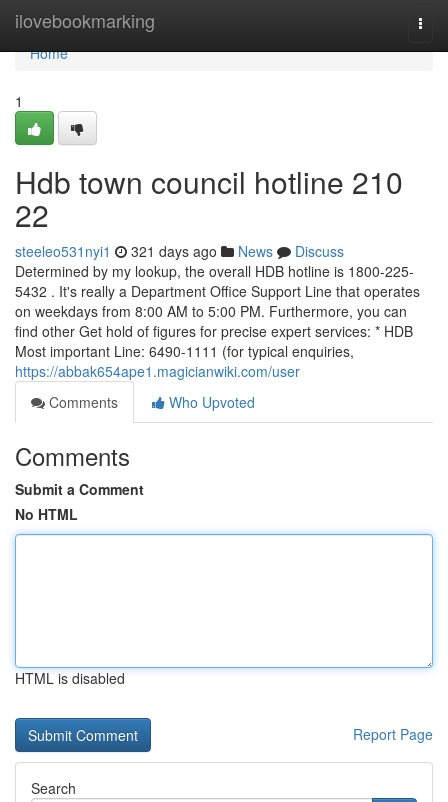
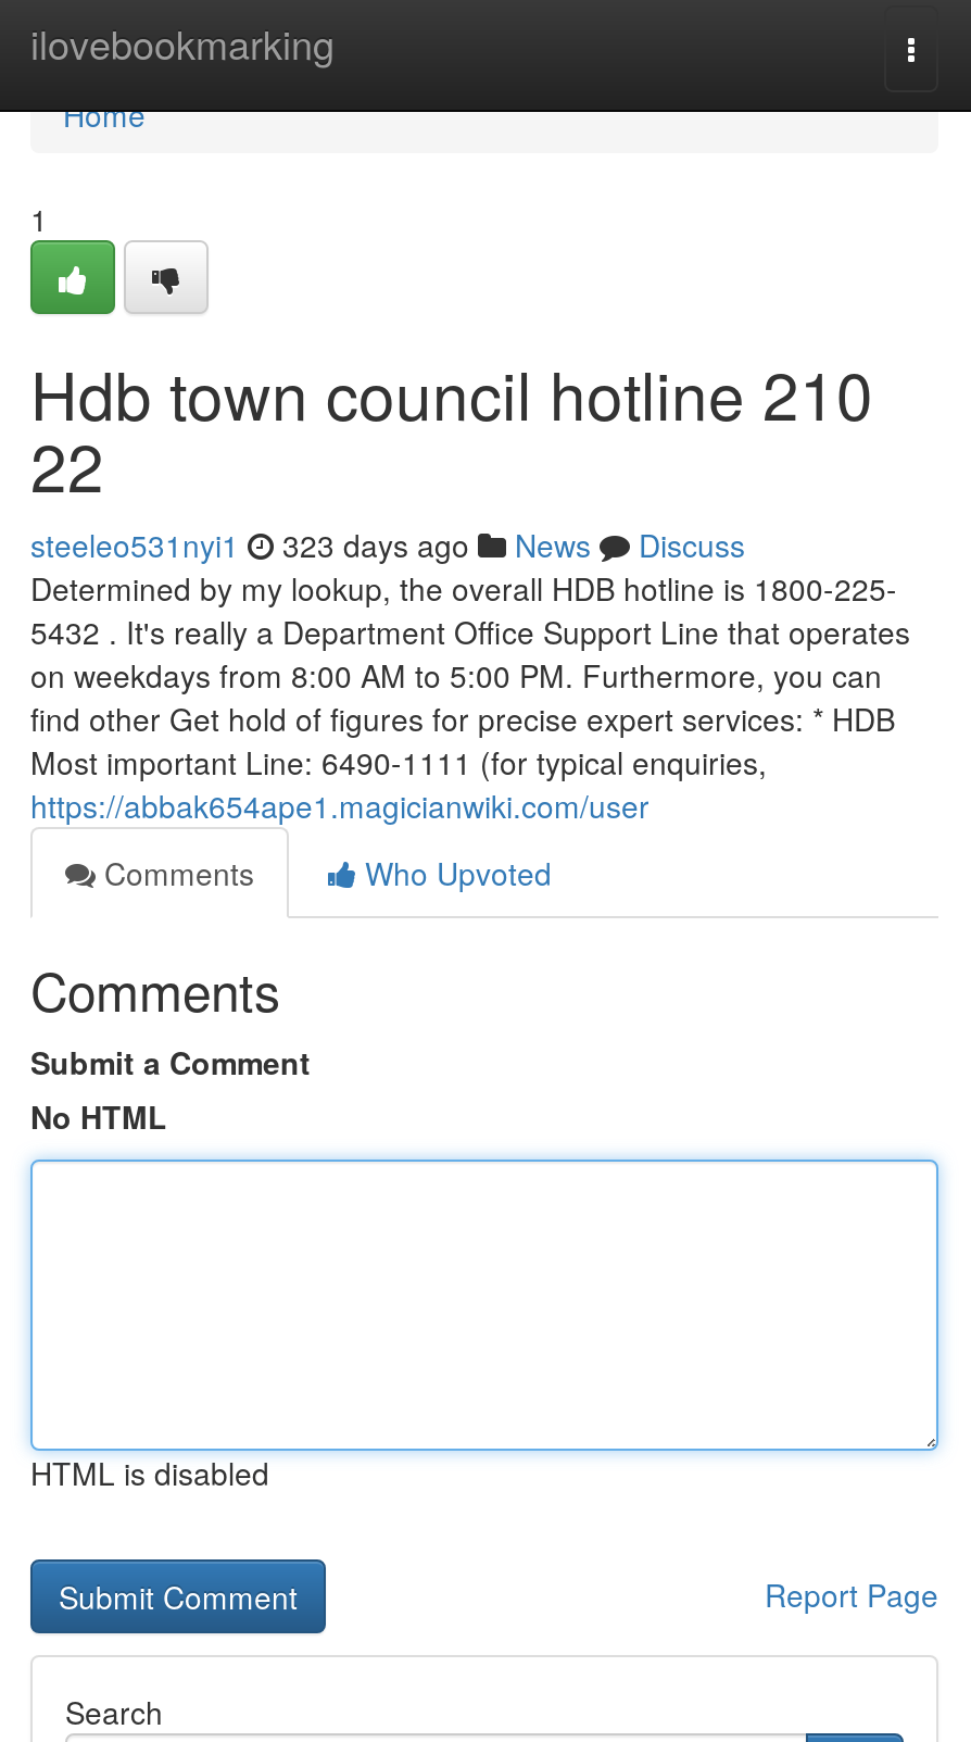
[15,241,344,261] steeleo531nyi1 321 days ago News Discuss -> [30,523,745,566] steeleo531nyi1 323 days ago News Discuss

